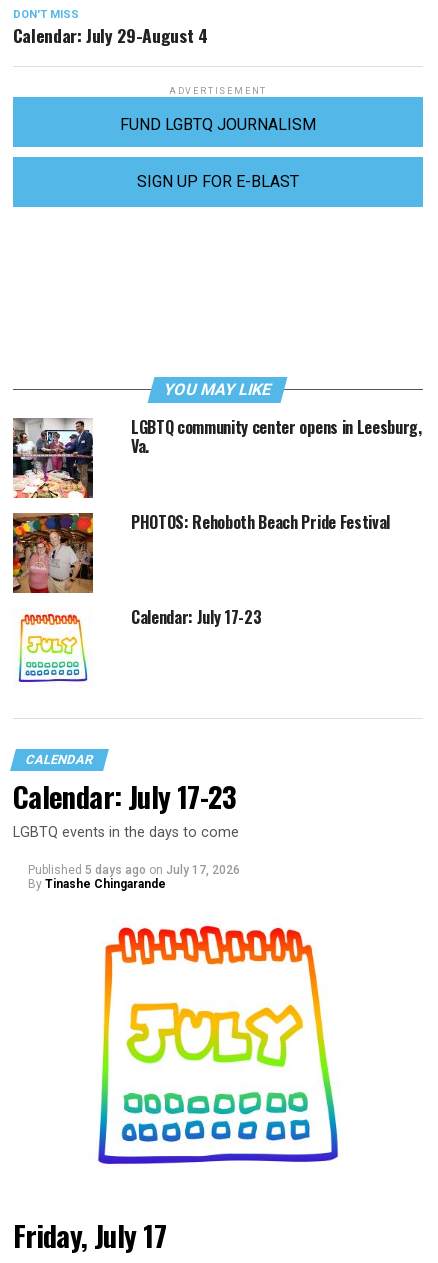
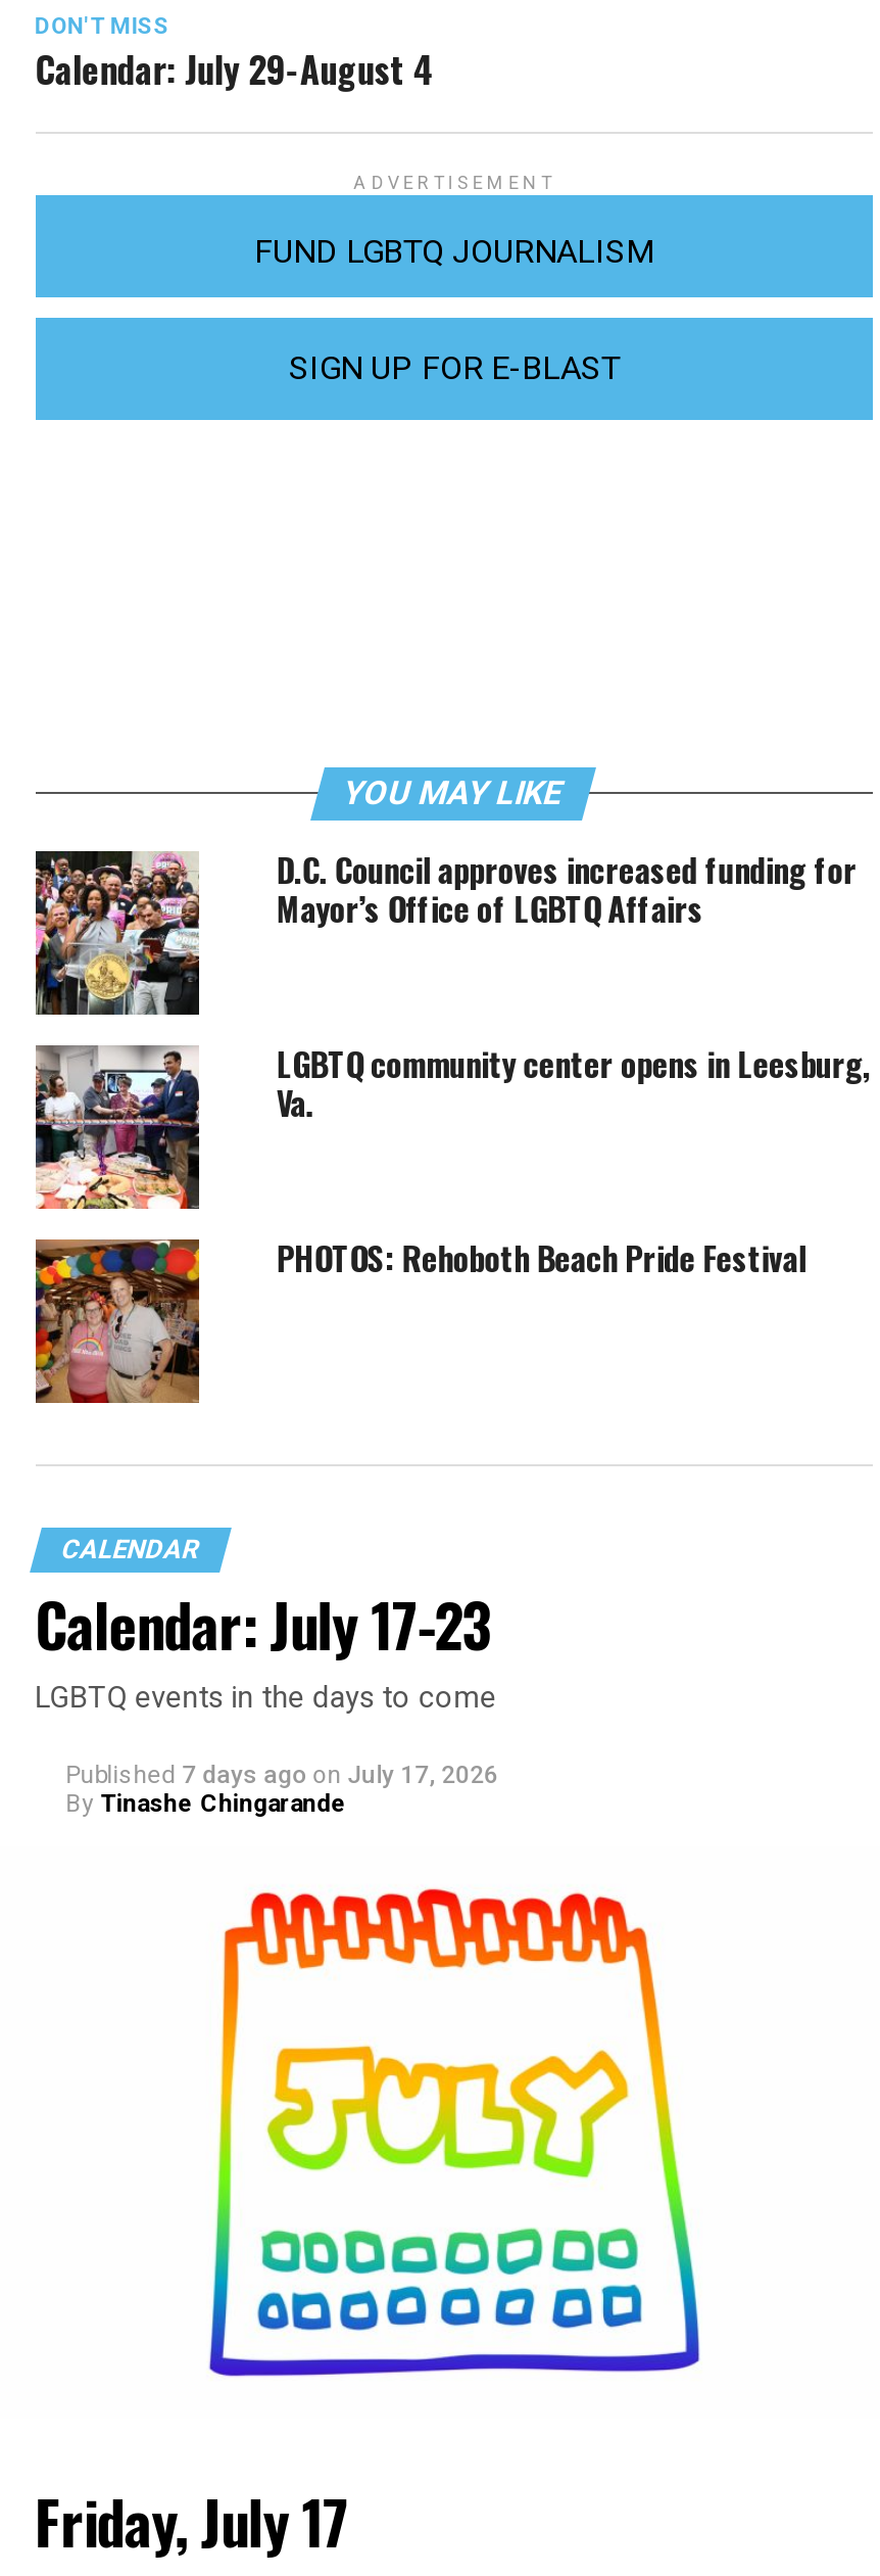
none -> [34,845,857,1017] [image] | D.C. Council approves increased funding for | Mayor’s Office of LGBTQ Affairs
moved [11,415,422,534] -> [32,1039,870,1282]: [image] | LGBTQ community center opens in Leesburg, | Va. | PHOTOS: Rehoboth Beach Pride Festival
moved [11,512,95,595] -> [32,1237,203,1407]: [image]
[13,605,261,683] [image] | Calendar: July 17-23 -> none
[28,863,240,877] Published 5 days ago on July 17, 2026 -> [66,1761,499,1789] Published 7 days ago on July 17, 2026

